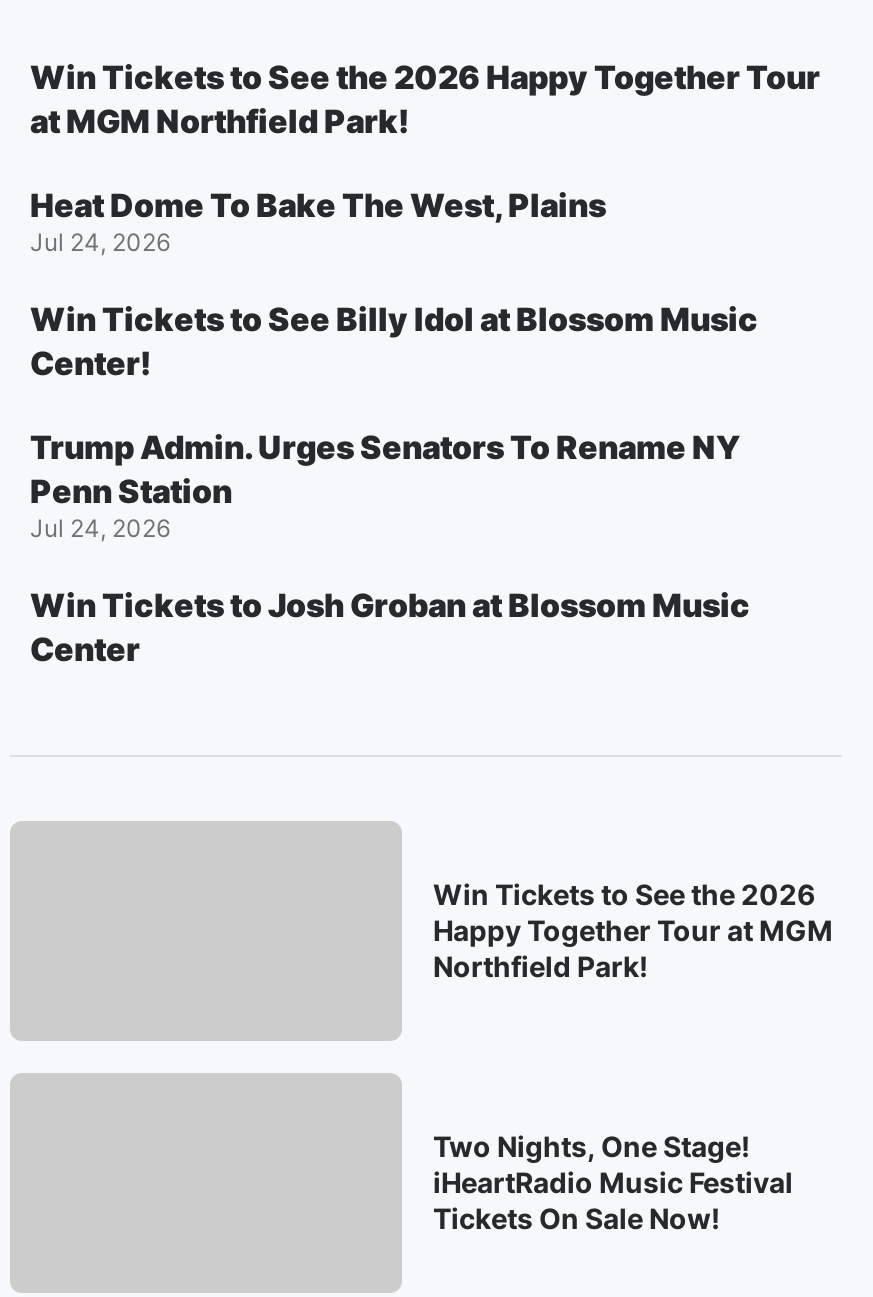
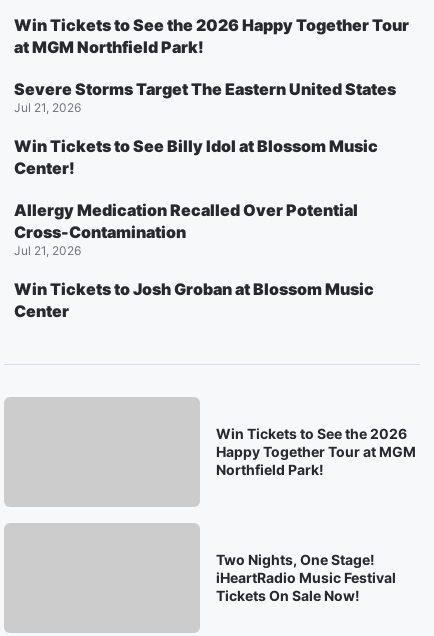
[30,185,606,257] Heat Dome To Bake The West, Plains | Jul 24, 2026 -> [14,79,396,115] Severe Storms Target The Eastern United States | Jul 21, 2026
[30,427,740,543] Trump Admin. Urges Senators To Rename NY | Penn Station | Jul 24, 2026 -> [14,200,358,258] Allergy Medication Recalled Over Potential | Cross-Contamination | Jul 21, 2026

